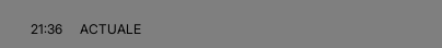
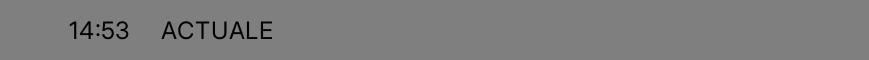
[31,20,141,37] 21:36 ACTUALE -> [69,15,273,45] 14:53 ACTUALE

